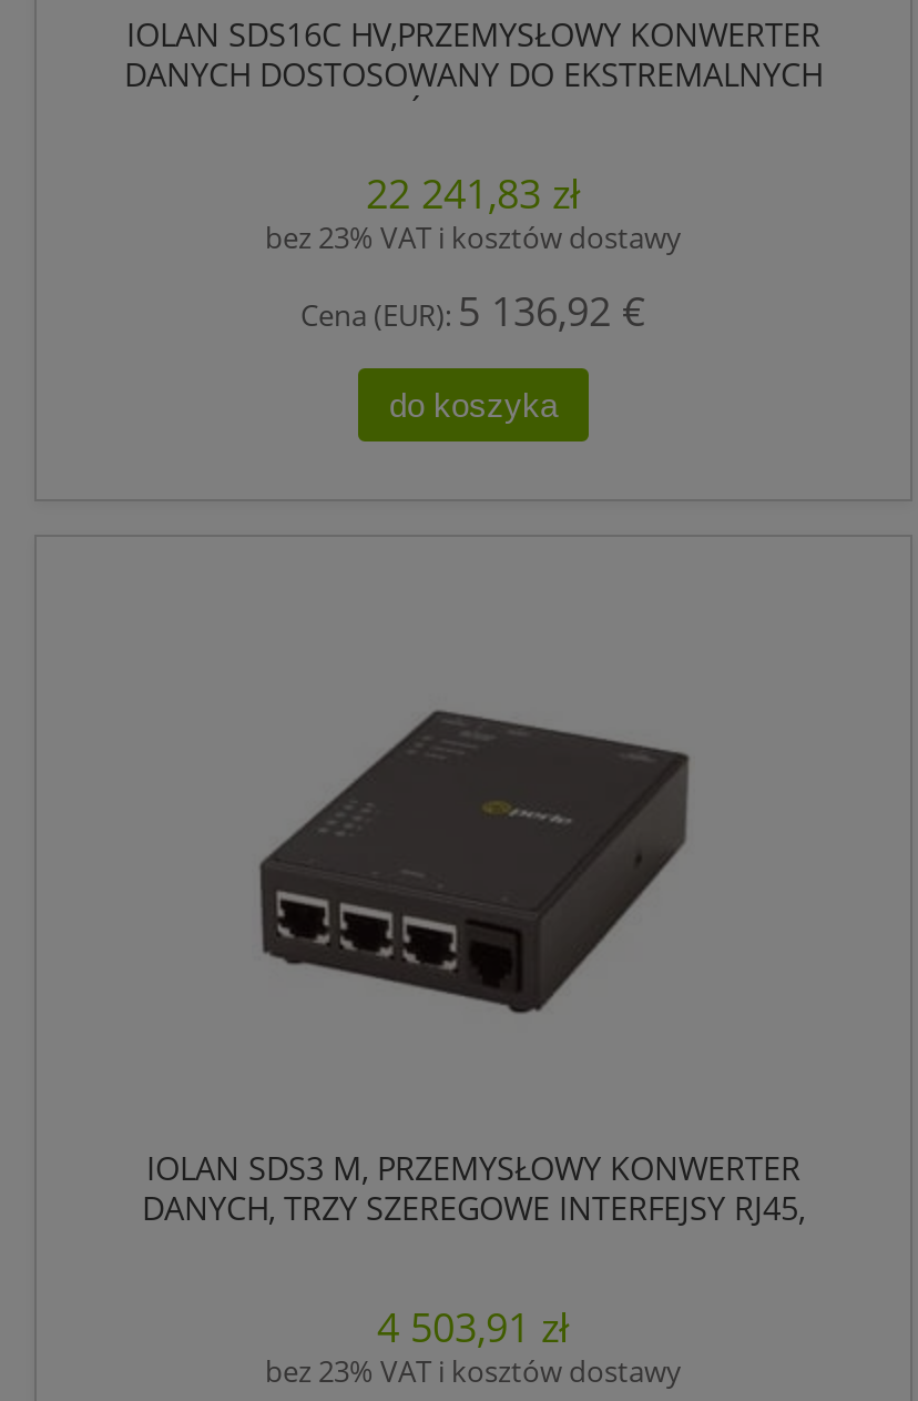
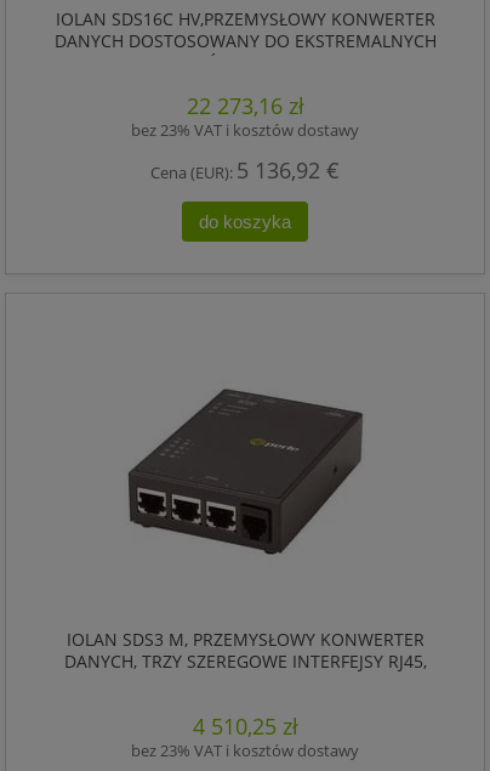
[366,166,581,219] 22 241,83 zł -> [186,91,304,120] 22 273,16 zł
[377,1300,570,1353] 4 503,91 zł -> [192,712,298,741] 4 510,25 zł

